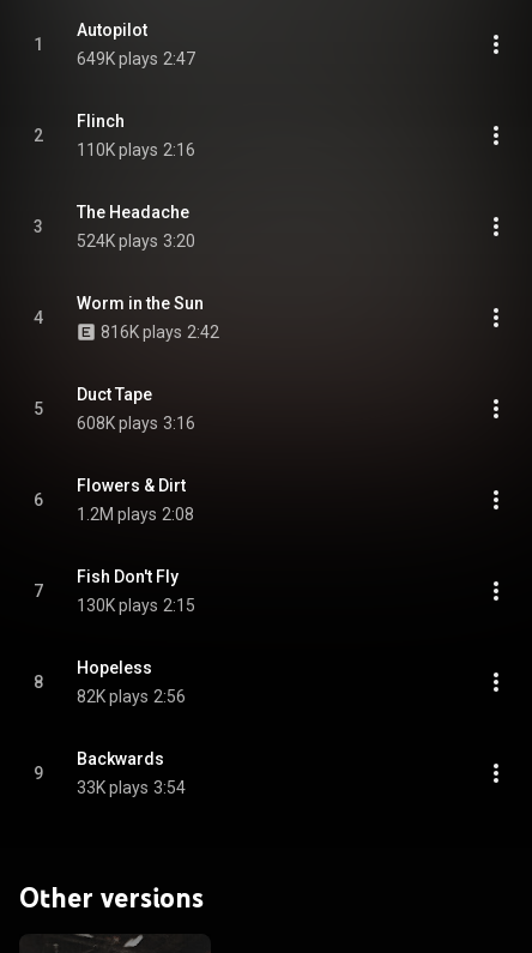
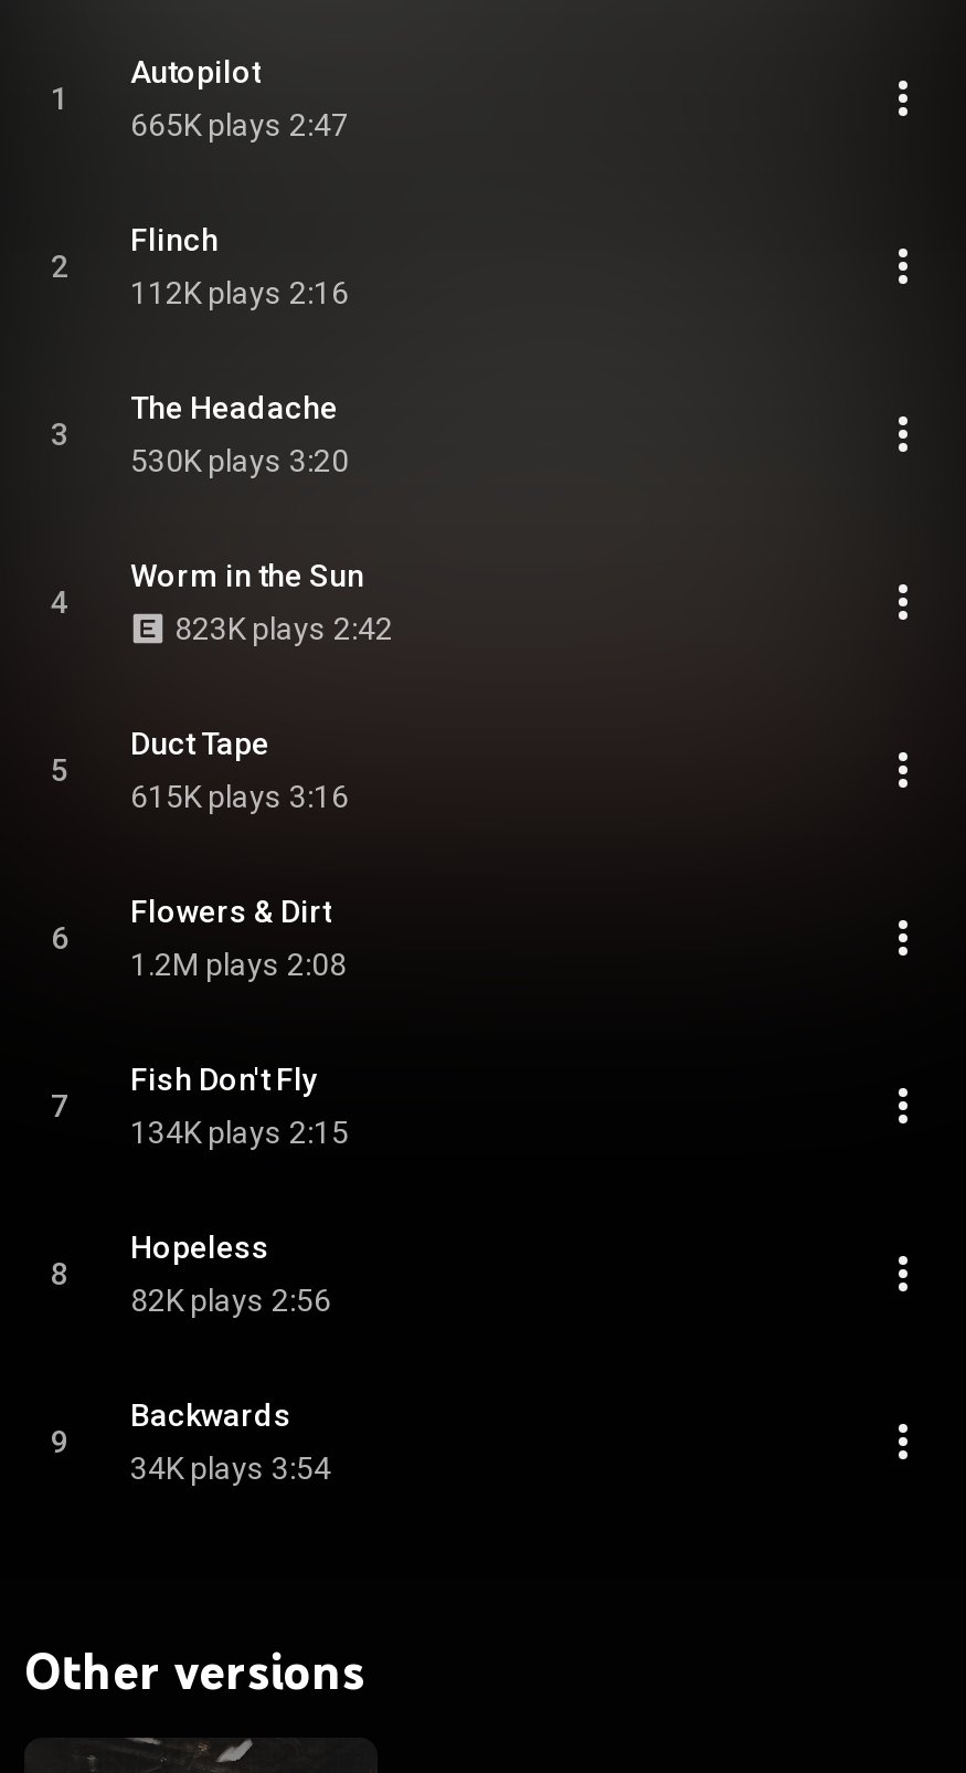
[77,49,195,68] 649K plays 2:47 -> [130,107,349,143] 665K plays 2:47
[77,140,195,159] 110K plays 2:16 -> [130,275,349,310] 112K plays 2:16
[77,231,195,251] 524K plays 3:20 -> [130,443,349,478] 530K plays 3:20
[101,322,219,342] 816K plays 2:42 -> [174,611,393,646] 823K plays 2:42
[77,414,195,433] 608K plays 3:16 -> [130,779,349,814] 615K plays 3:16
[77,596,195,615] 130K plays 2:15 -> [130,1115,349,1150] 134K plays 2:15
[77,778,186,797] 33K plays 3:54 -> [130,1450,331,1486] 34K plays 3:54

